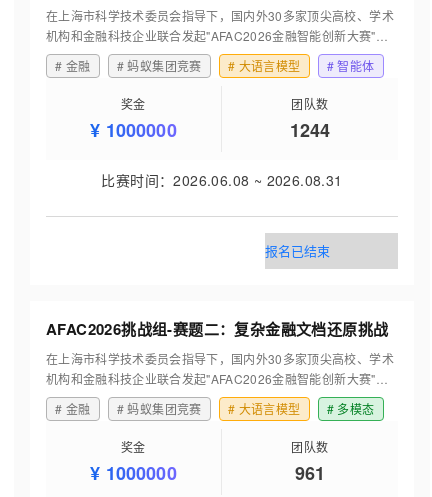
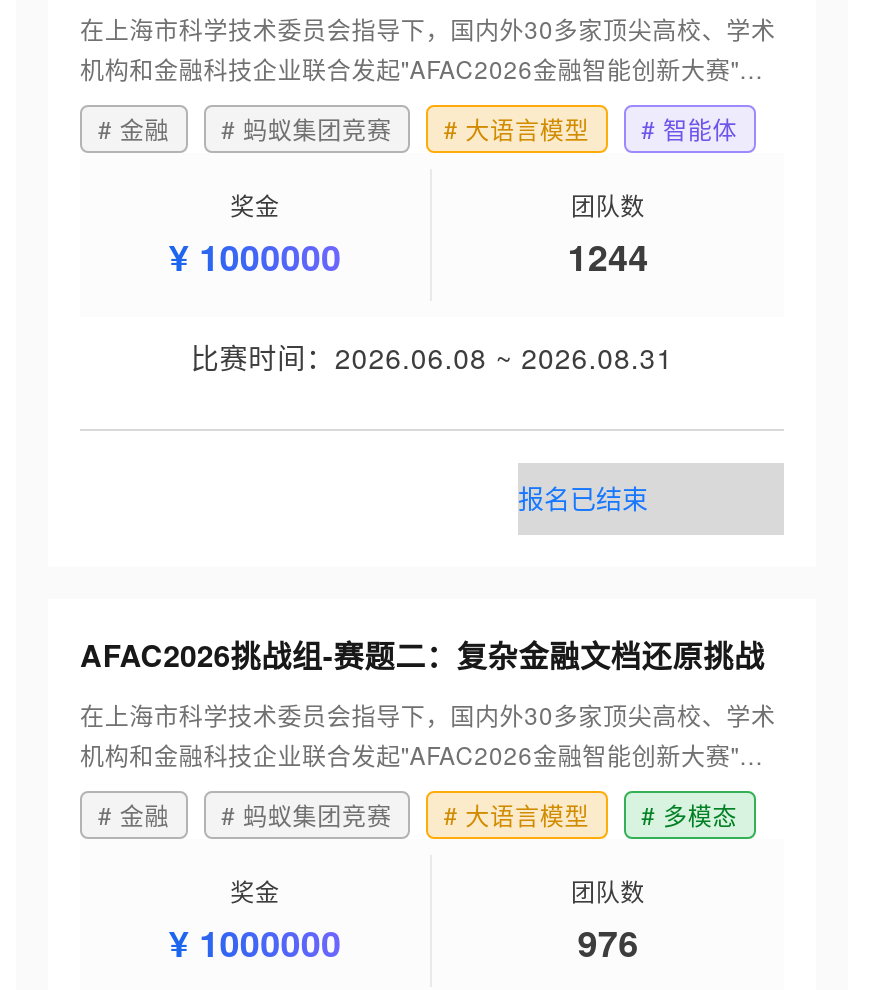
[295,460,325,486] 961 -> [578,917,638,969] 976

